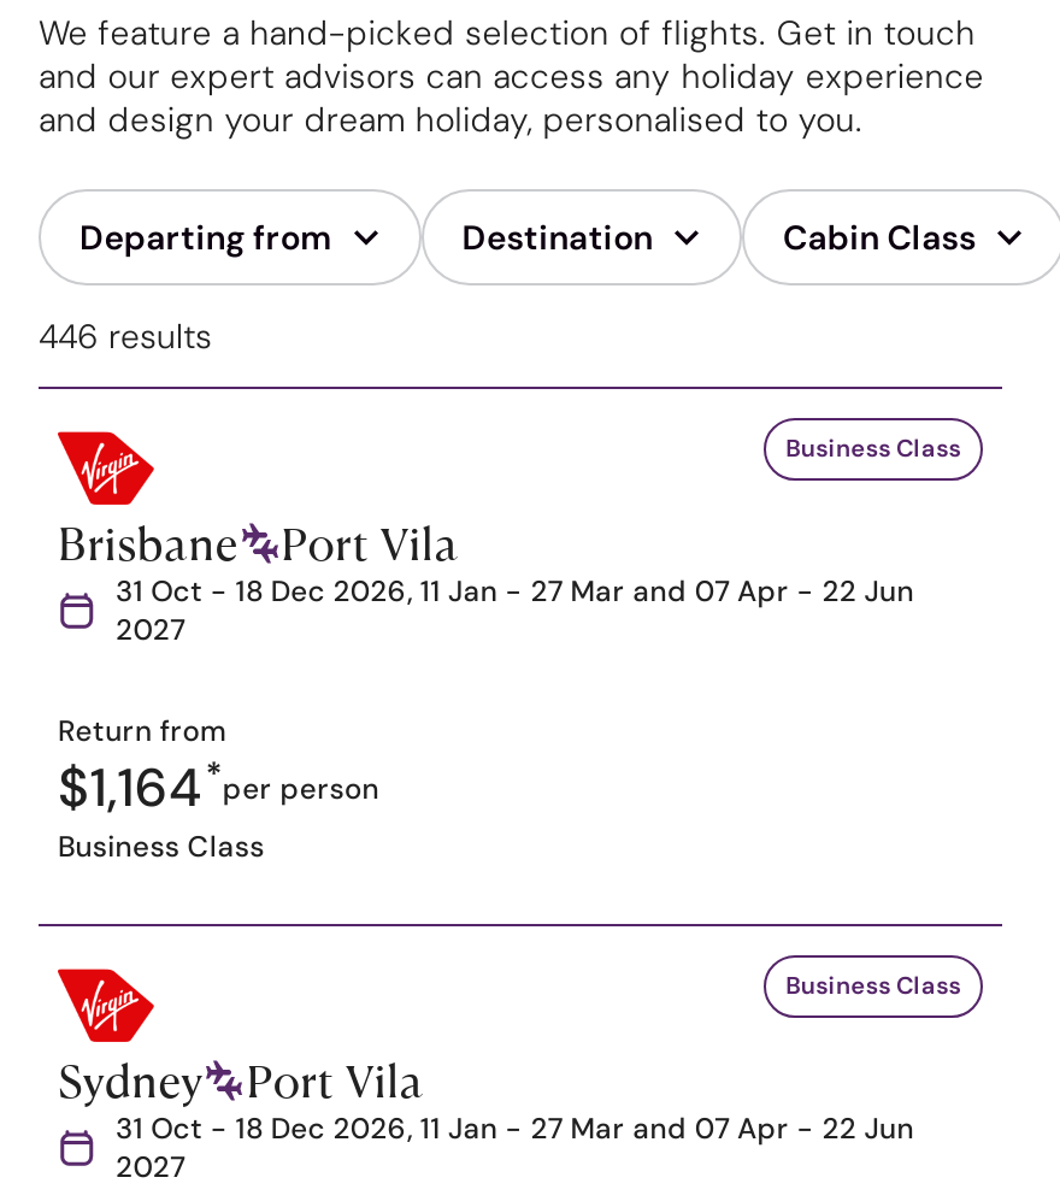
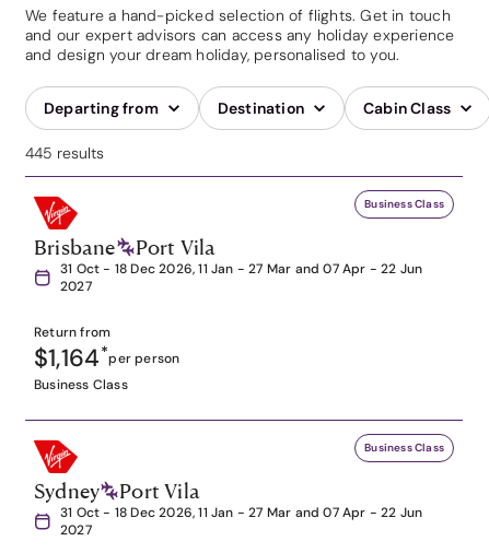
[39,314,212,358] 446 results -> [25,143,104,163] 445 results

